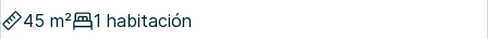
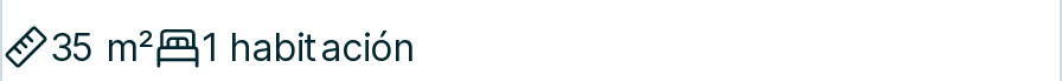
[23,10,192,31] 45 m² 1 habitación -> [50,23,415,70] 35 m² 1 habitación

